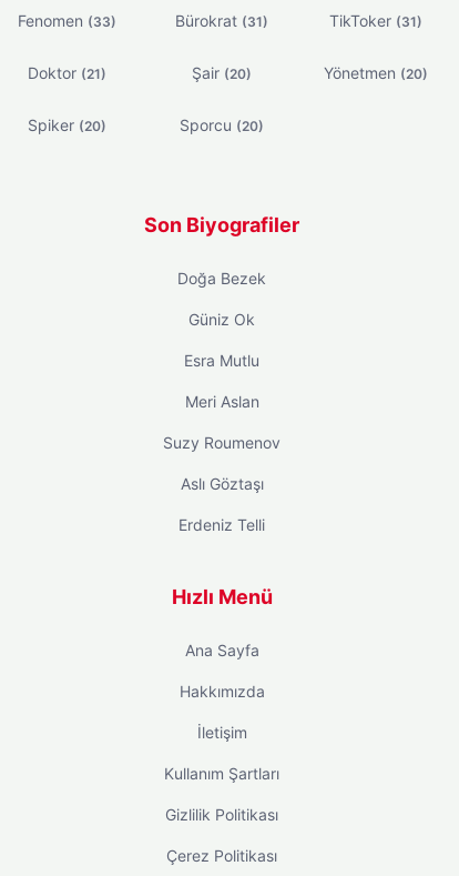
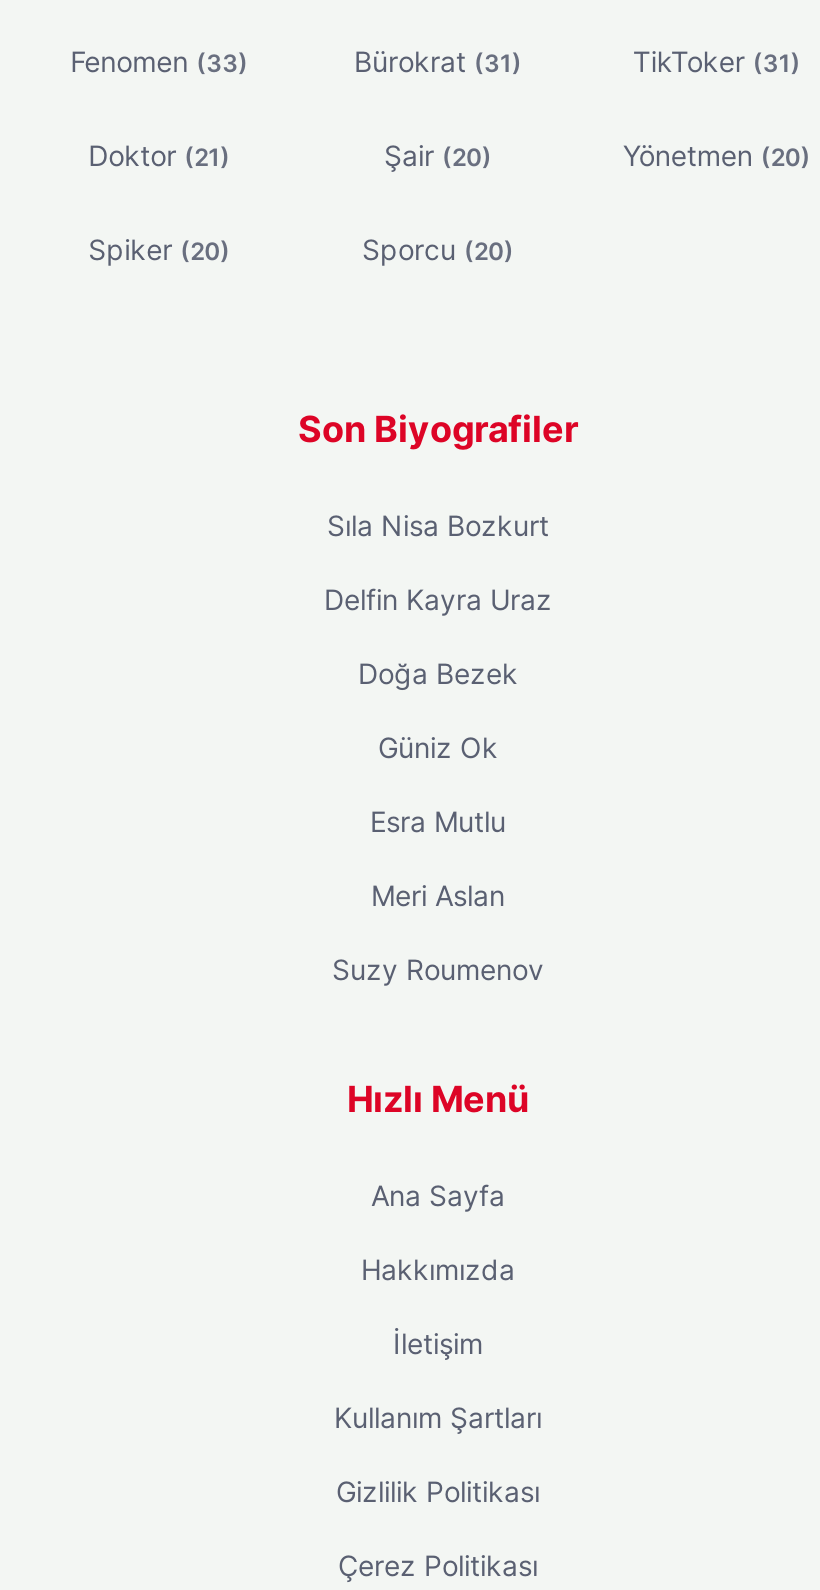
none -> [324,507,552,615] Sıla Nisa Bozkurt | Delfin Kayra Uraz
moved [163,268,280,451] -> [332,655,544,985]: Doğa Bezek | Güniz Ok | Esra Mutlu | Meri Aslan | Suzy Roumenov
[178,474,265,533] Aslı Göztaşı | Erdeniz Telli -> none

